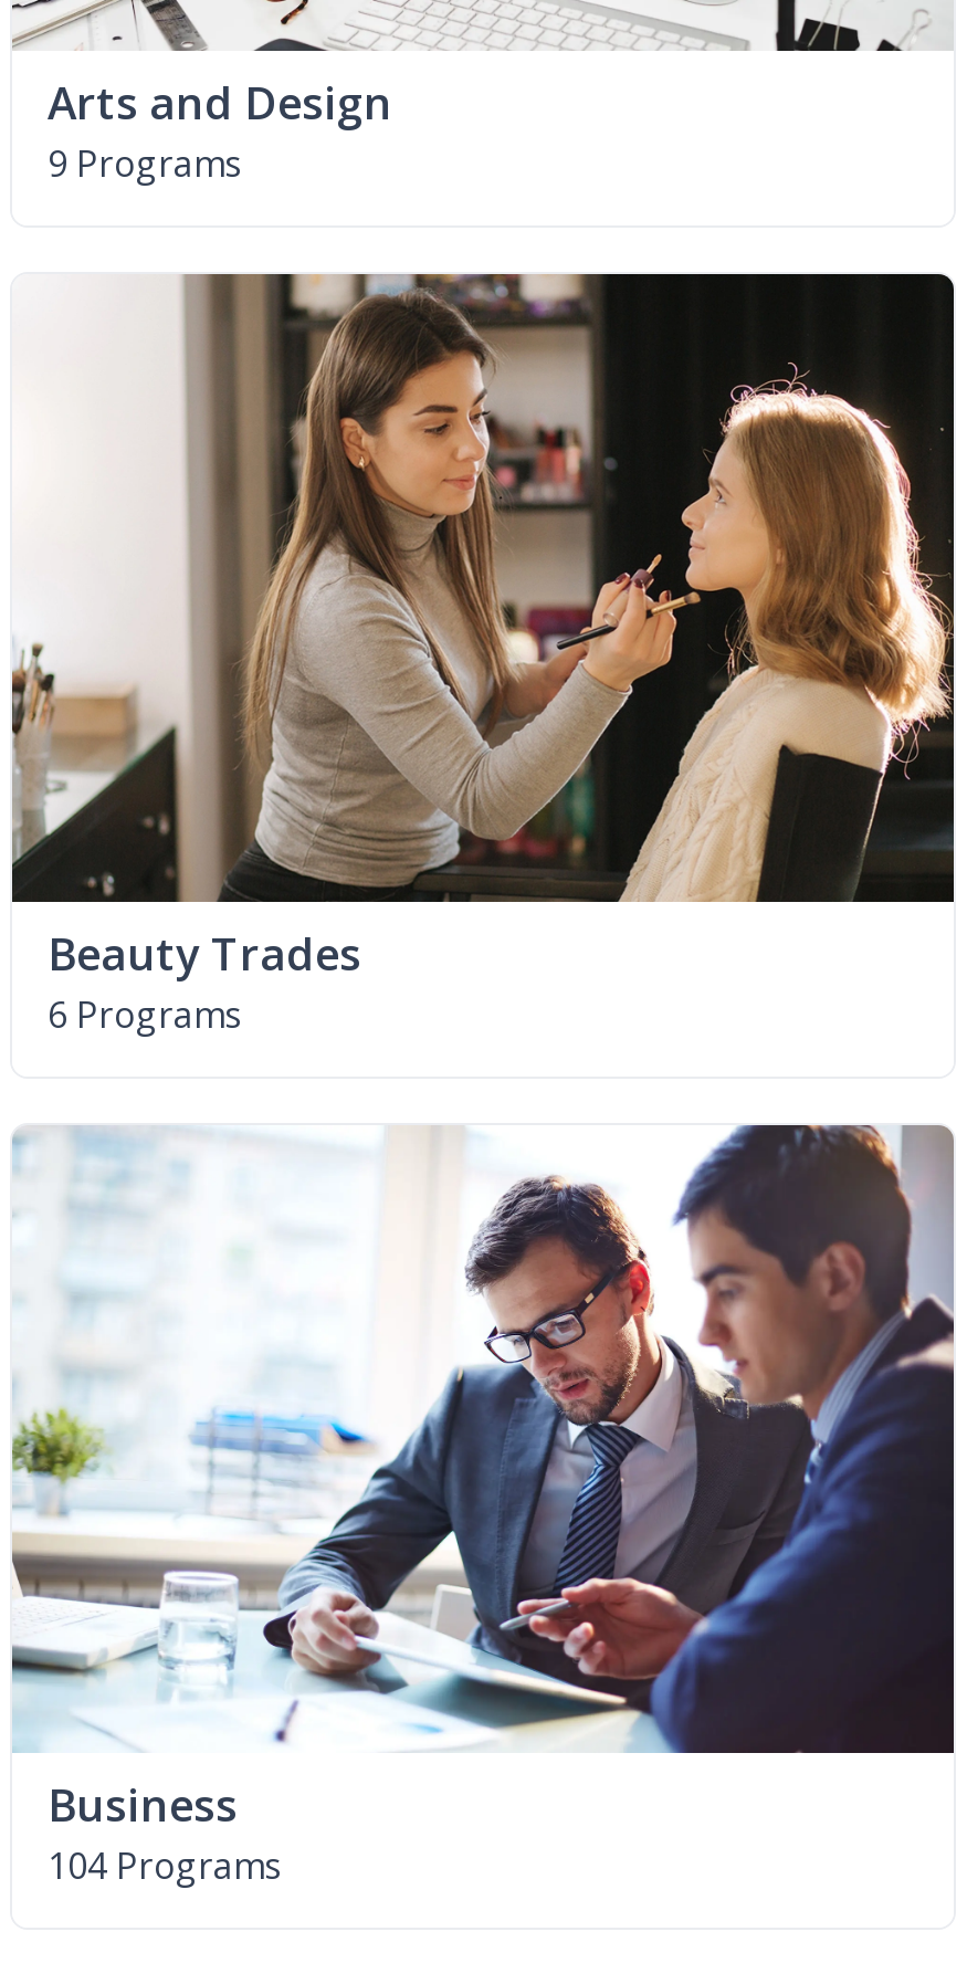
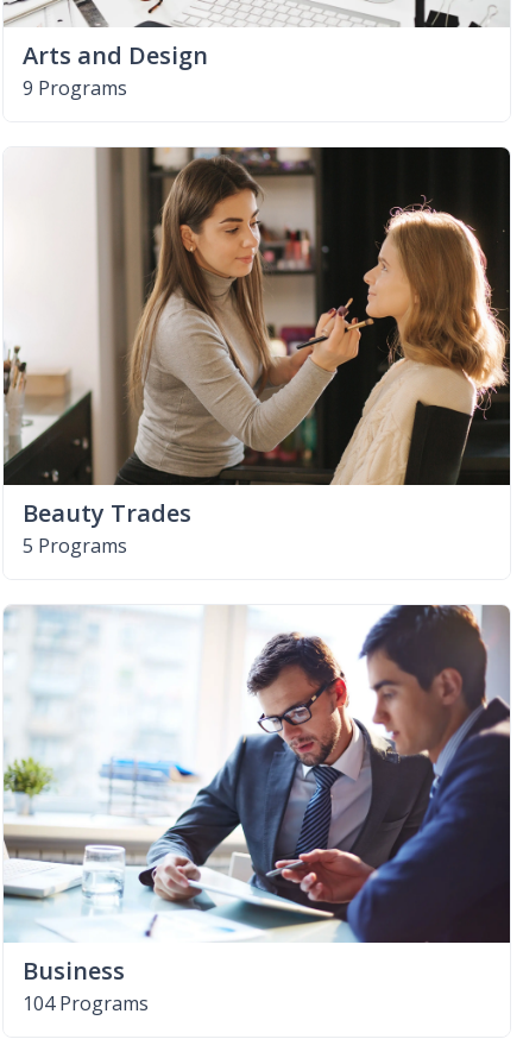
[48,990,242,1039] 6 Programs -> [23,532,127,558] 5 Programs

